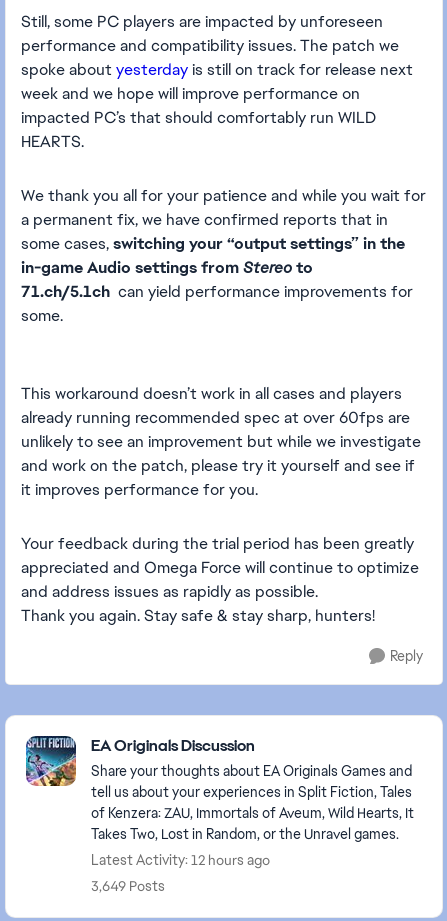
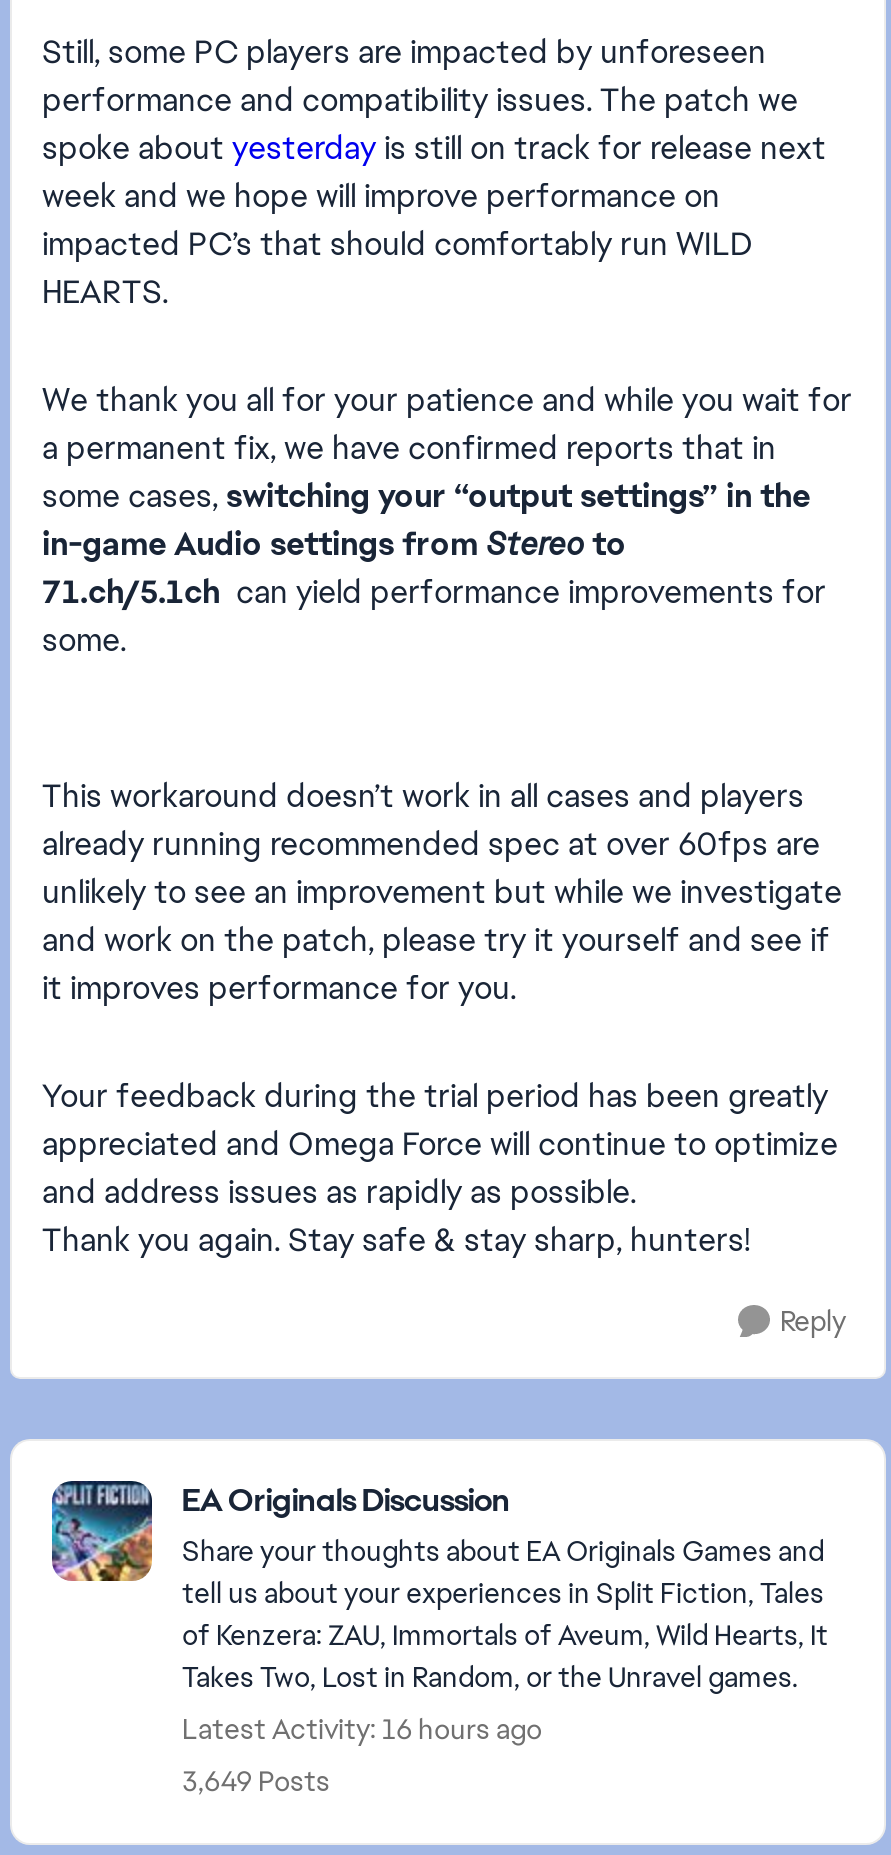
[91,851,270,869] Latest Activity: 12 hours ago -> [182,1711,542,1747] Latest Activity: 16 hours ago

